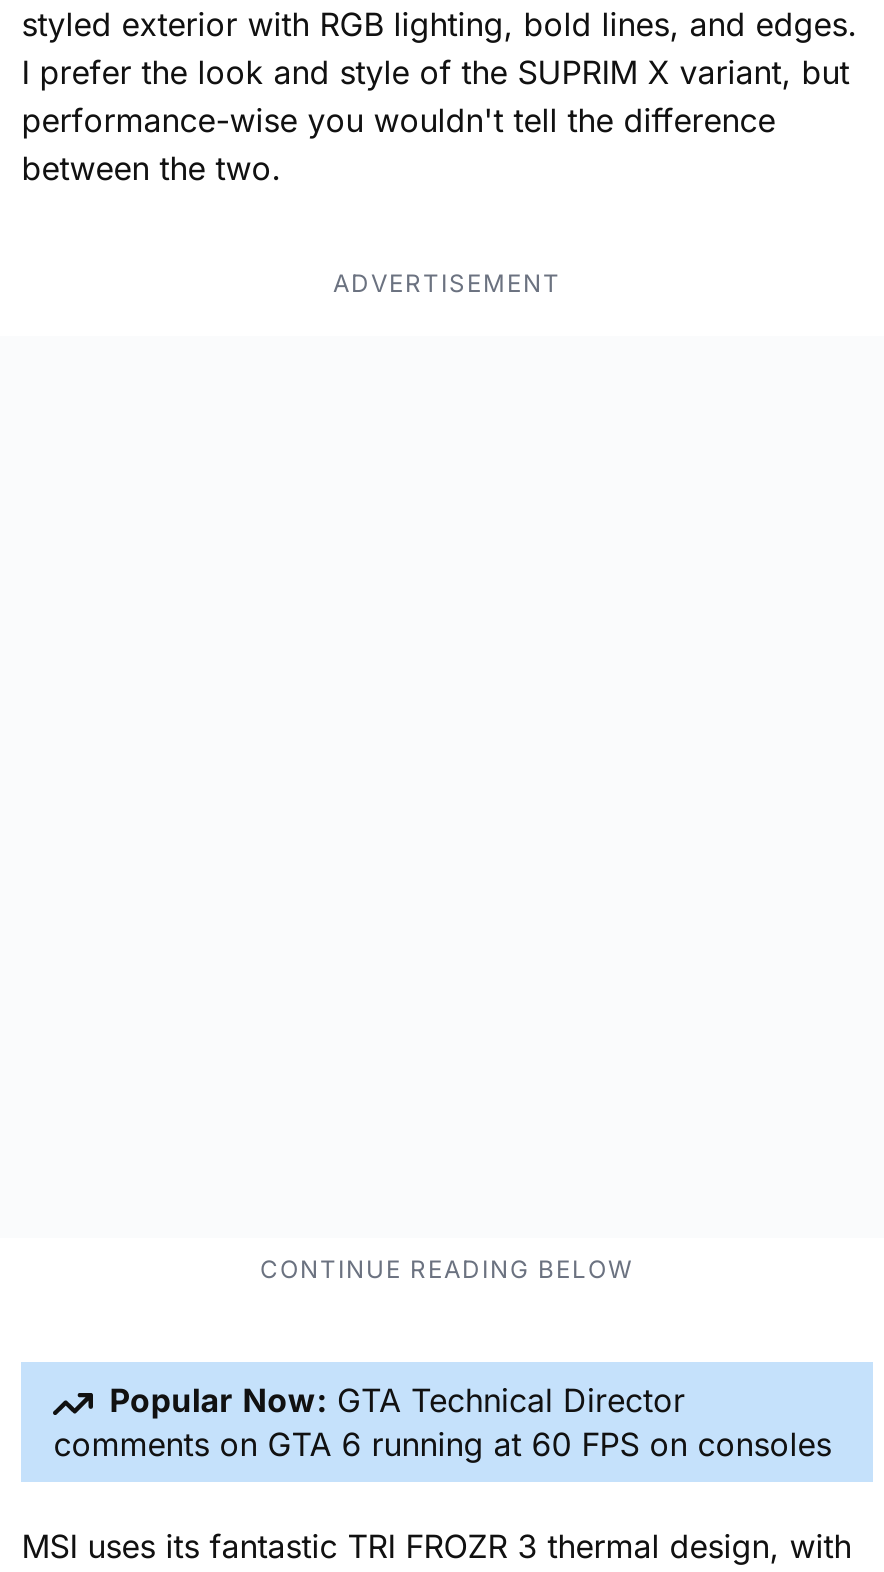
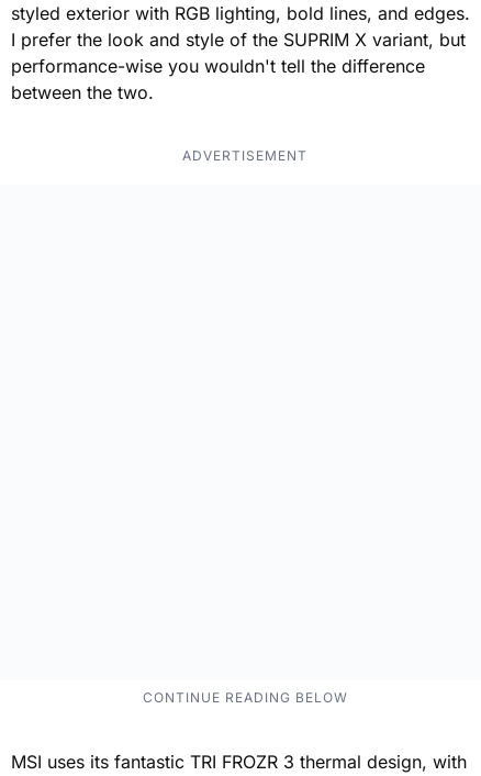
[53,1380,831,1463] Popular Now: GTA Technical Director | comments on GTA 6 running at 60 FPS on consoles -> none

